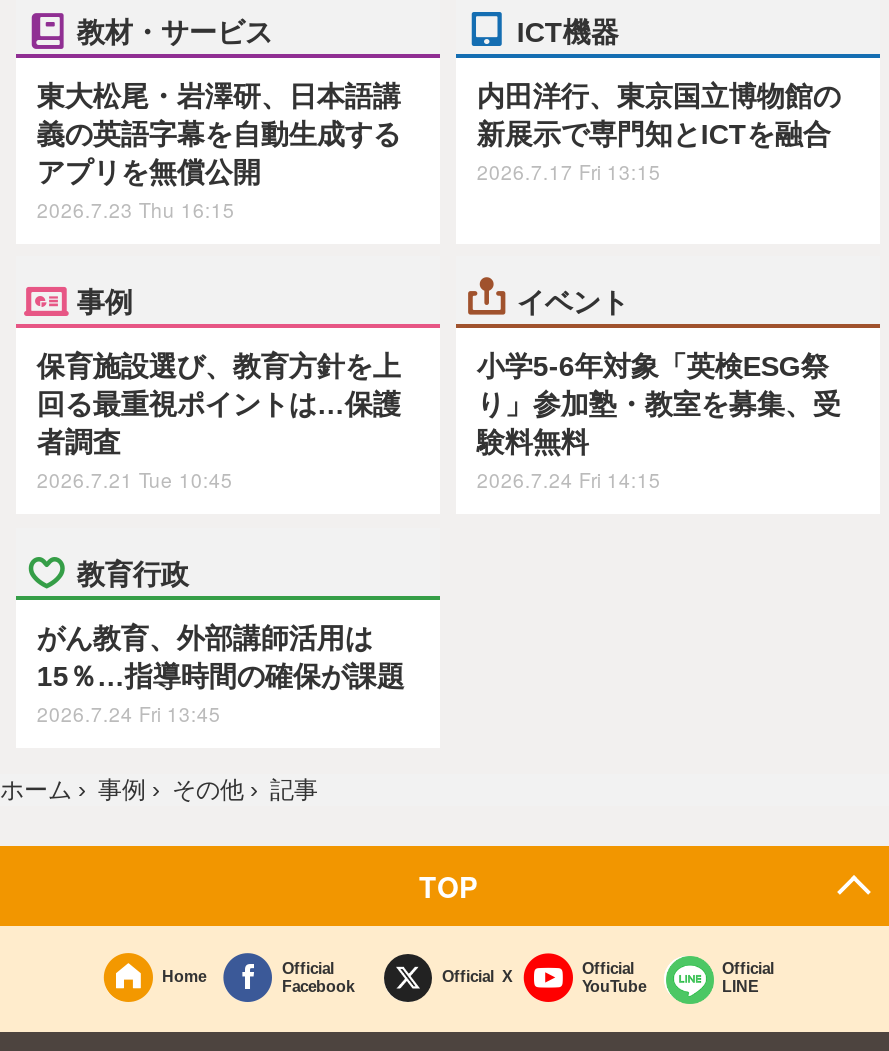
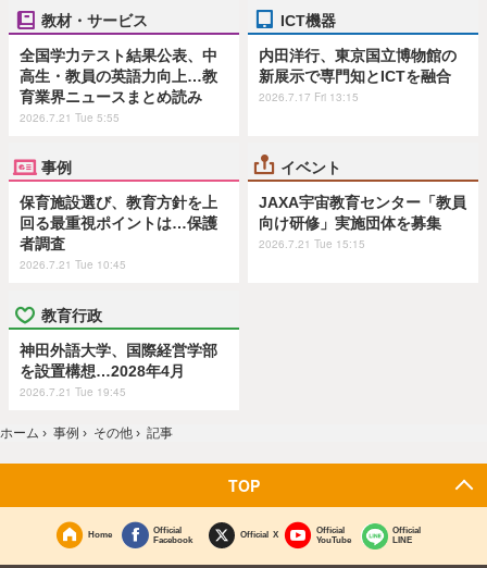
[37,80,401,224] 東大松尾・岩澤研、日本語講 | 義の英語字幕を自動生成する | アプリを無償公開 | 2026.7.23 Thu 16:15 -> [20,47,218,125] 全国学力テスト結果公表、中 | 高生・教員の英語力向上…教 | 育業界ニュースまとめ読み | 2026.7.21 Tue 5:55
[477,351,841,495] 小学5-6年対象「英検ESG祭 | り」参加塾・教室を募集、受 | 験料無料 | 2026.7.24 Fri 14:15 -> [259,194,467,252] JAXA宇宙教育センター「教員 | 向け研修」実施団体を募集 | 2026.7.21 Tue 15:15
[37,622,405,728] がん教育、外部講師活用は | 15％…指導時間の確保が課題 | 2026.7.24 Fri 13:45 -> [20,342,218,399] 神田外語大学、国際経営学部 | を設置構想…2028年4月 | 2026.7.21 Tue 19:45

